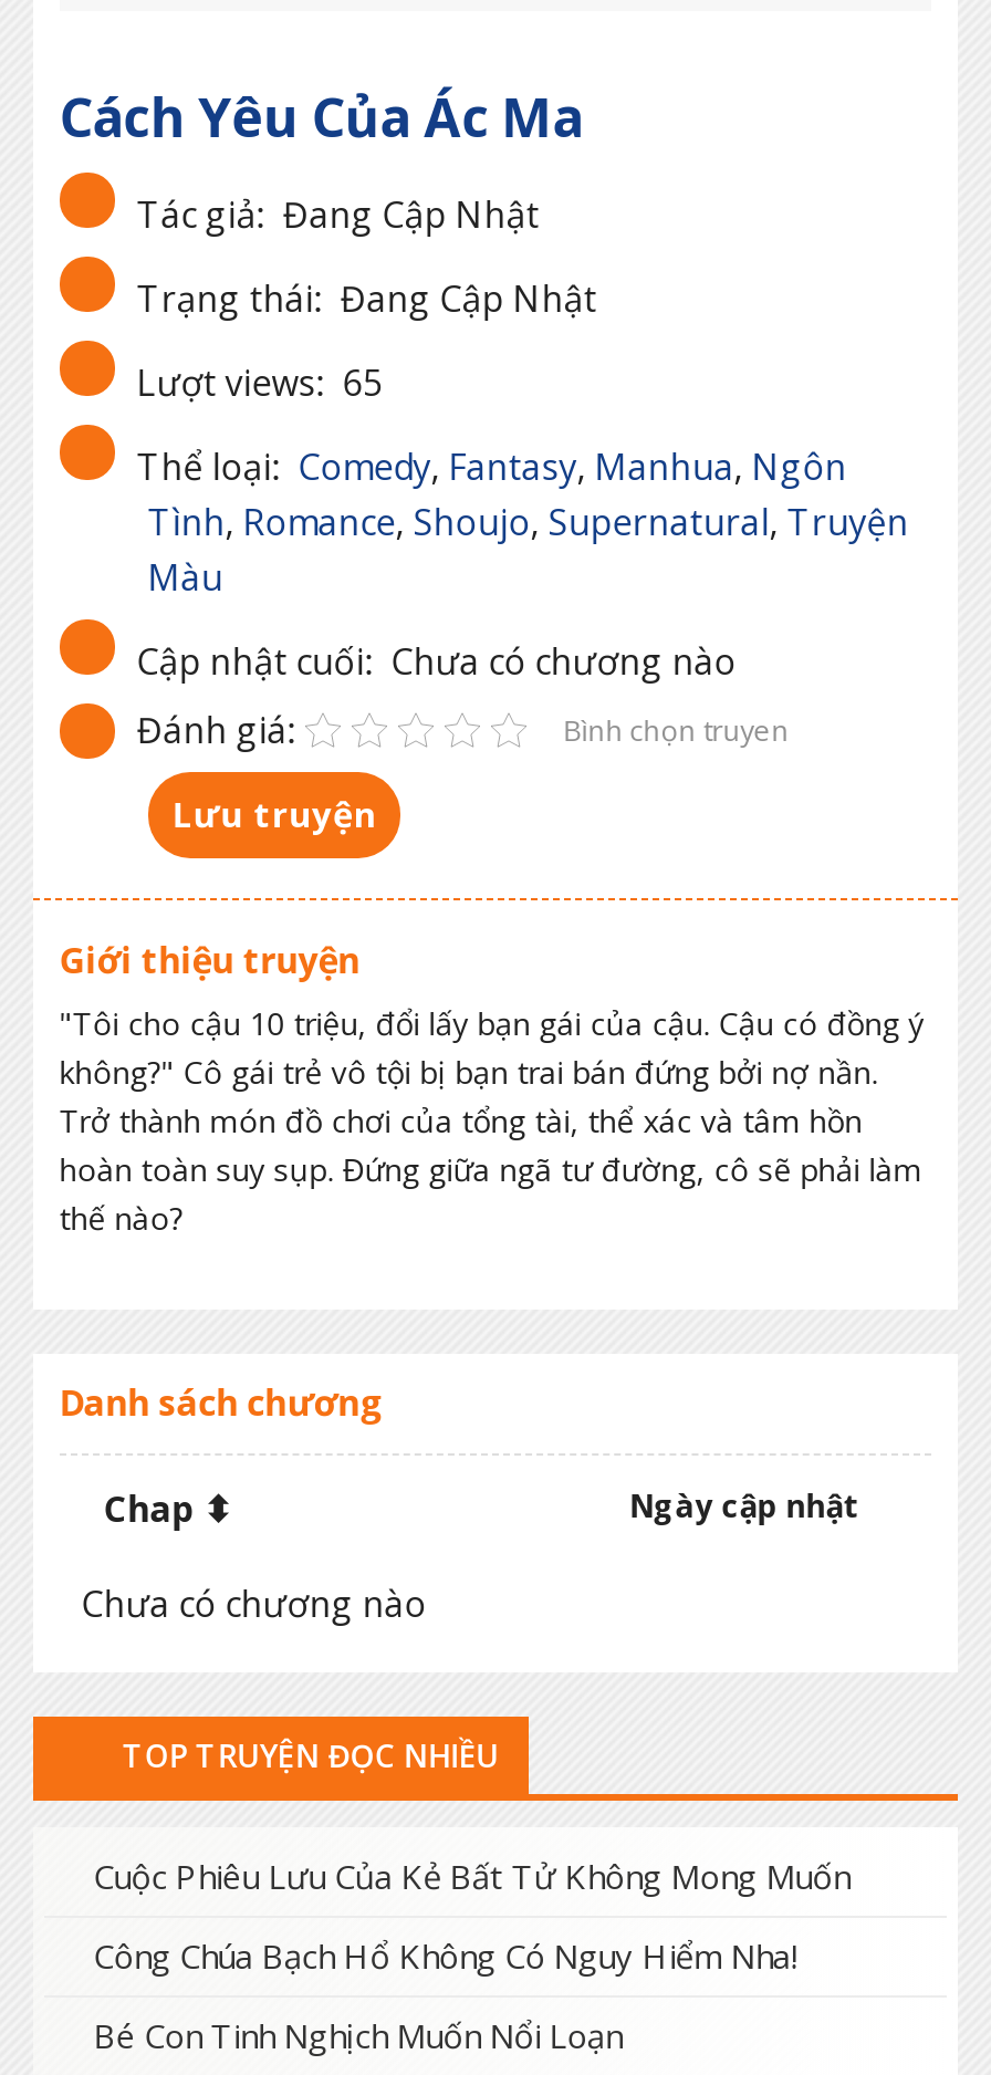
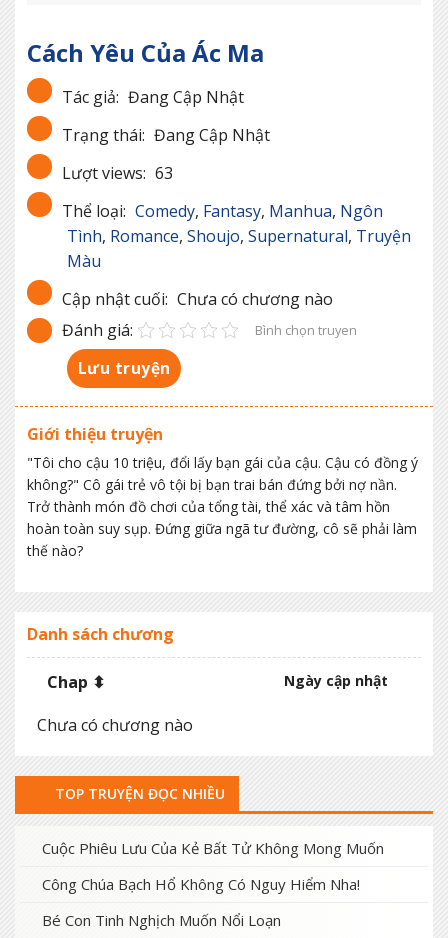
[137,358,382,406] Lượt views: 65 -> [62,162,173,184] Lượt views: 63

